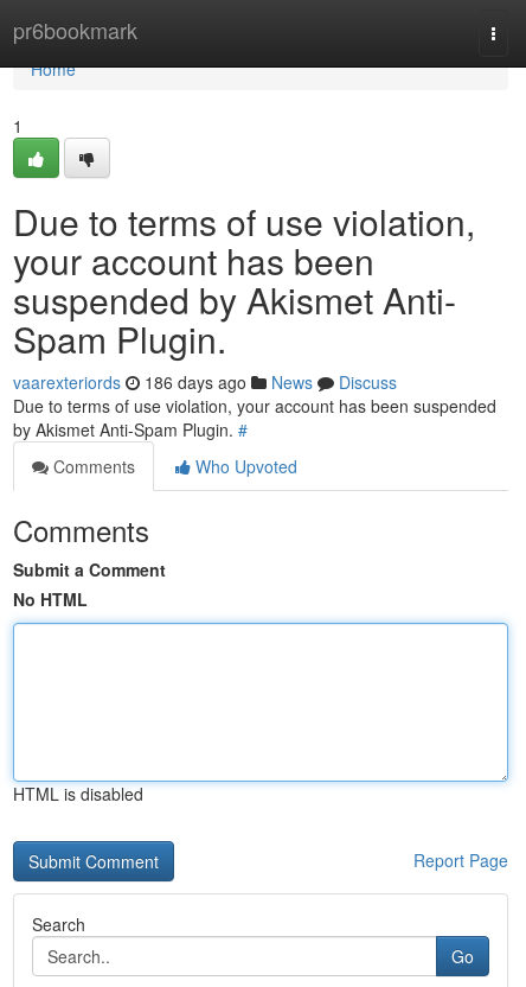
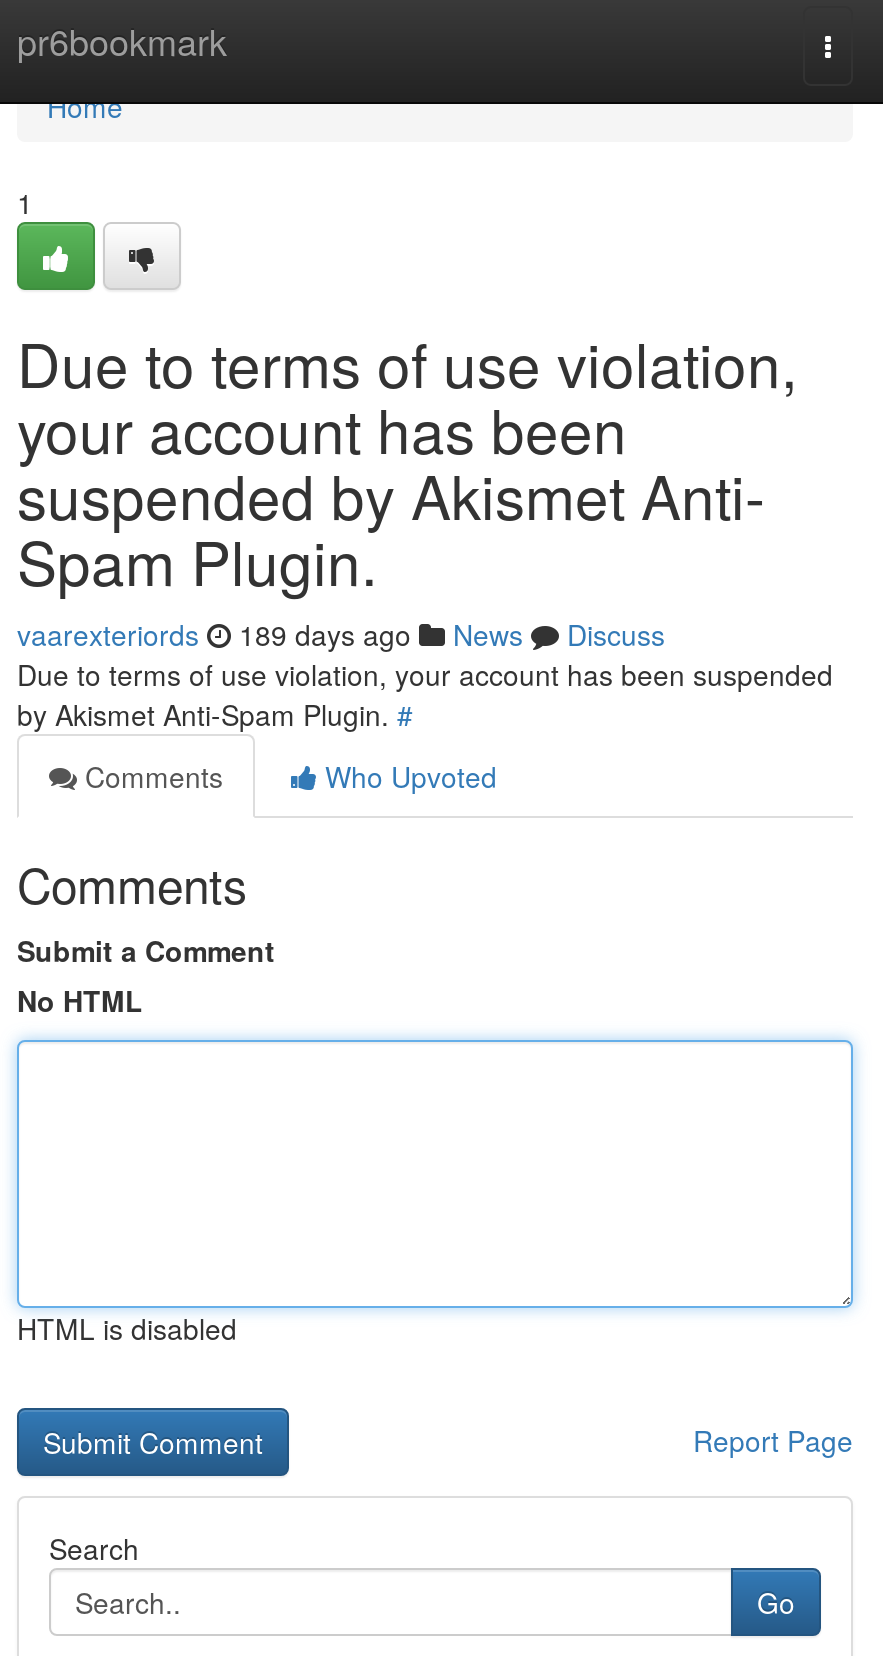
[13,370,397,394] vaarexteriords 186 days ago News Discuss -> [17,614,665,654] vaarexteriords 189 days ago News Discuss

